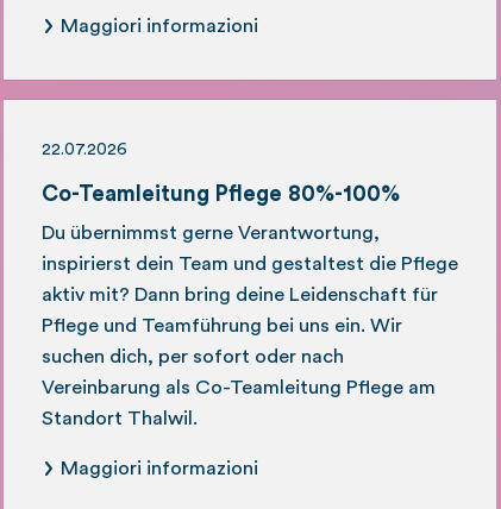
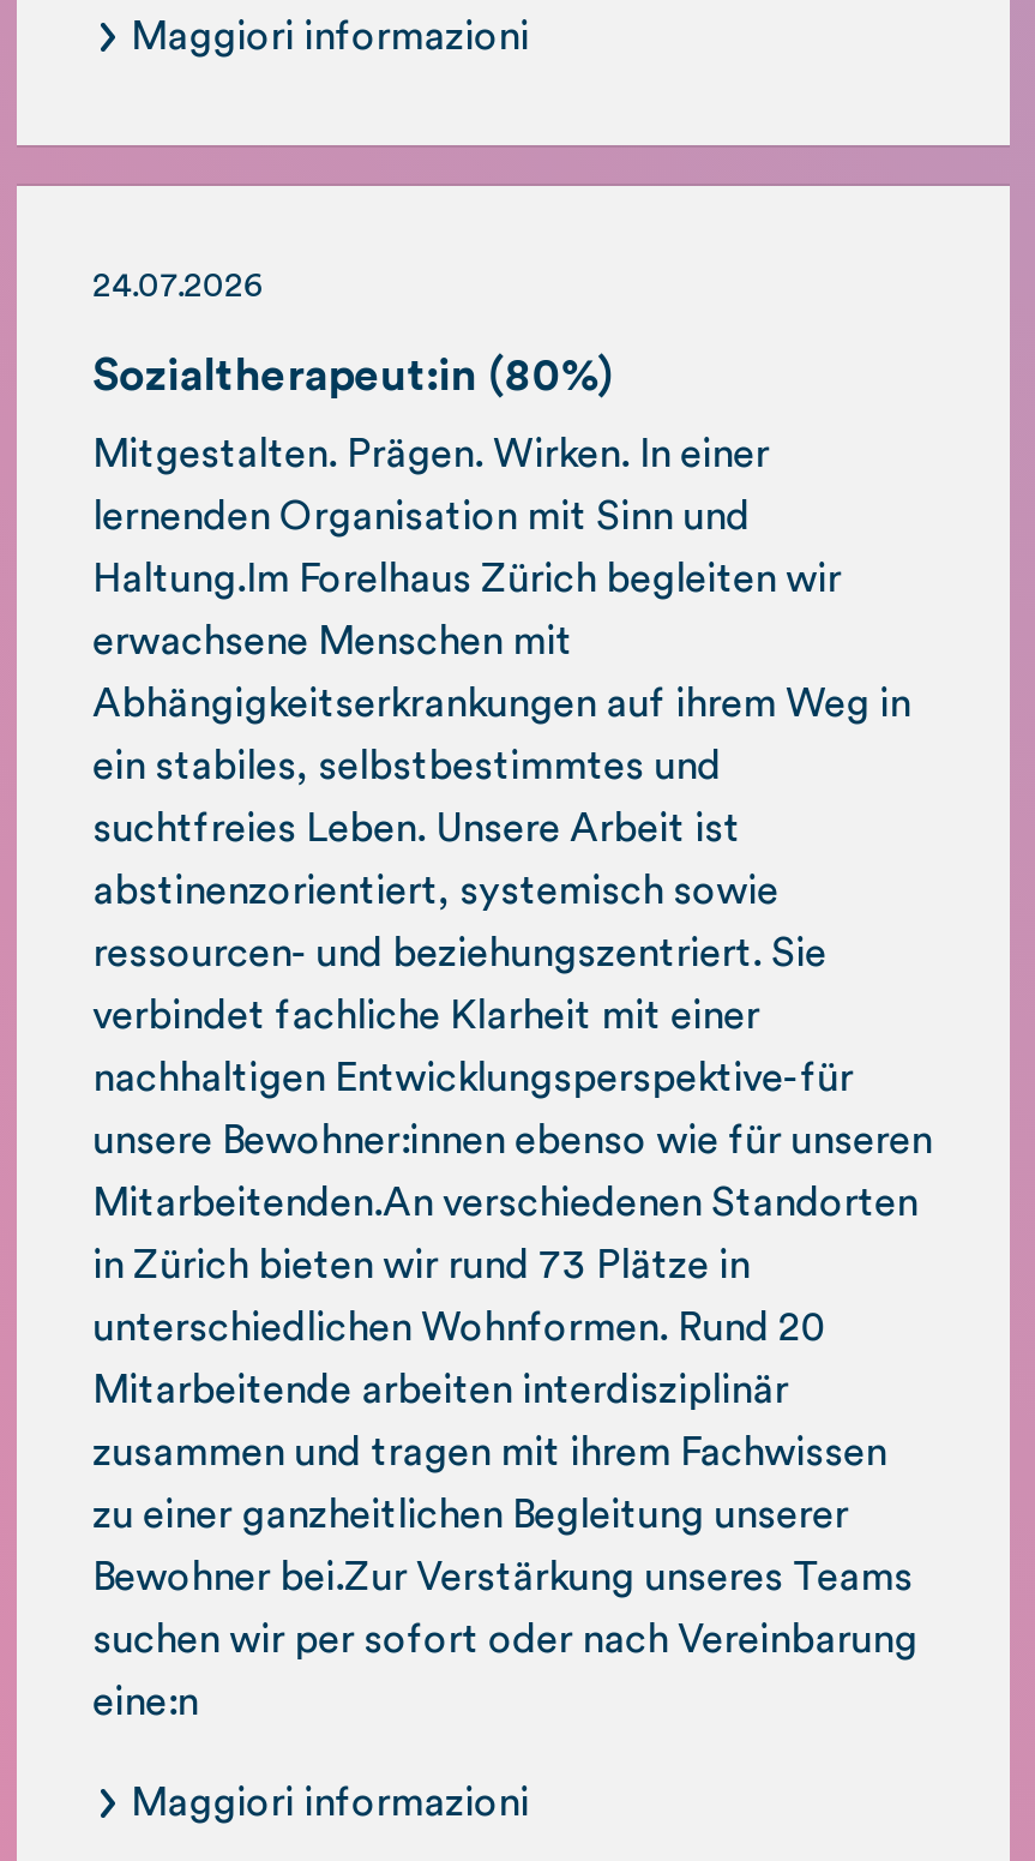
[41,142,458,428] 22.07.2026 | Co-Teamleitung Pflege 80%-100% | Du übernimmst gerne Verantwortung, | inspirierst dein Team und gestaltest die Pflege | aktiv mit? Dann bring deine Leidenschaft für | Pflege und Teamführung bei uns ein. Wir | suchen dich, per sofort oder nach | Vereinbarung als Co-Teamleitung Pflege am | Standort Thalwil. -> [93,270,932,1722] 24.07.2026 | Sozialtherapeut:in (80%) | Mitgestalten. Prägen. Wirken. In einer | lernenden Organisation mit Sinn und | Haltung.Im Forelhaus Zürich begleiten wir | erwachsene Menschen mit | Abhängigkeitserkrankungen auf ihrem Weg in | ein stabiles, selbstbestimmtes und | suchtfreies Leben. Unsere Arbeit ist | abstinenzorientiert, systemisch sowie | ressourcen- und beziehungszentriert. Sie | verbindet fachliche Klarheit mit einer | nachhaltigen Entwicklungsperspektive-für | unsere Bewohner:innen ebenso wie für unseren | Mitarbeitenden.An verschiedenen Standorten | in Zürich bieten wir rund 73 Plätze in | unterschiedlichen Wohnformen. Rund 20 | Mitarbeitende arbeiten interdisziplinär | zusammen und tragen mit ihrem Fachwissen | zu einer ganzheitlichen Begleitung unserer | Bewohner bei.Zur Verstärkung unseres Teams | suchen wir per sofort oder nach Vereinbarung | eine:n

